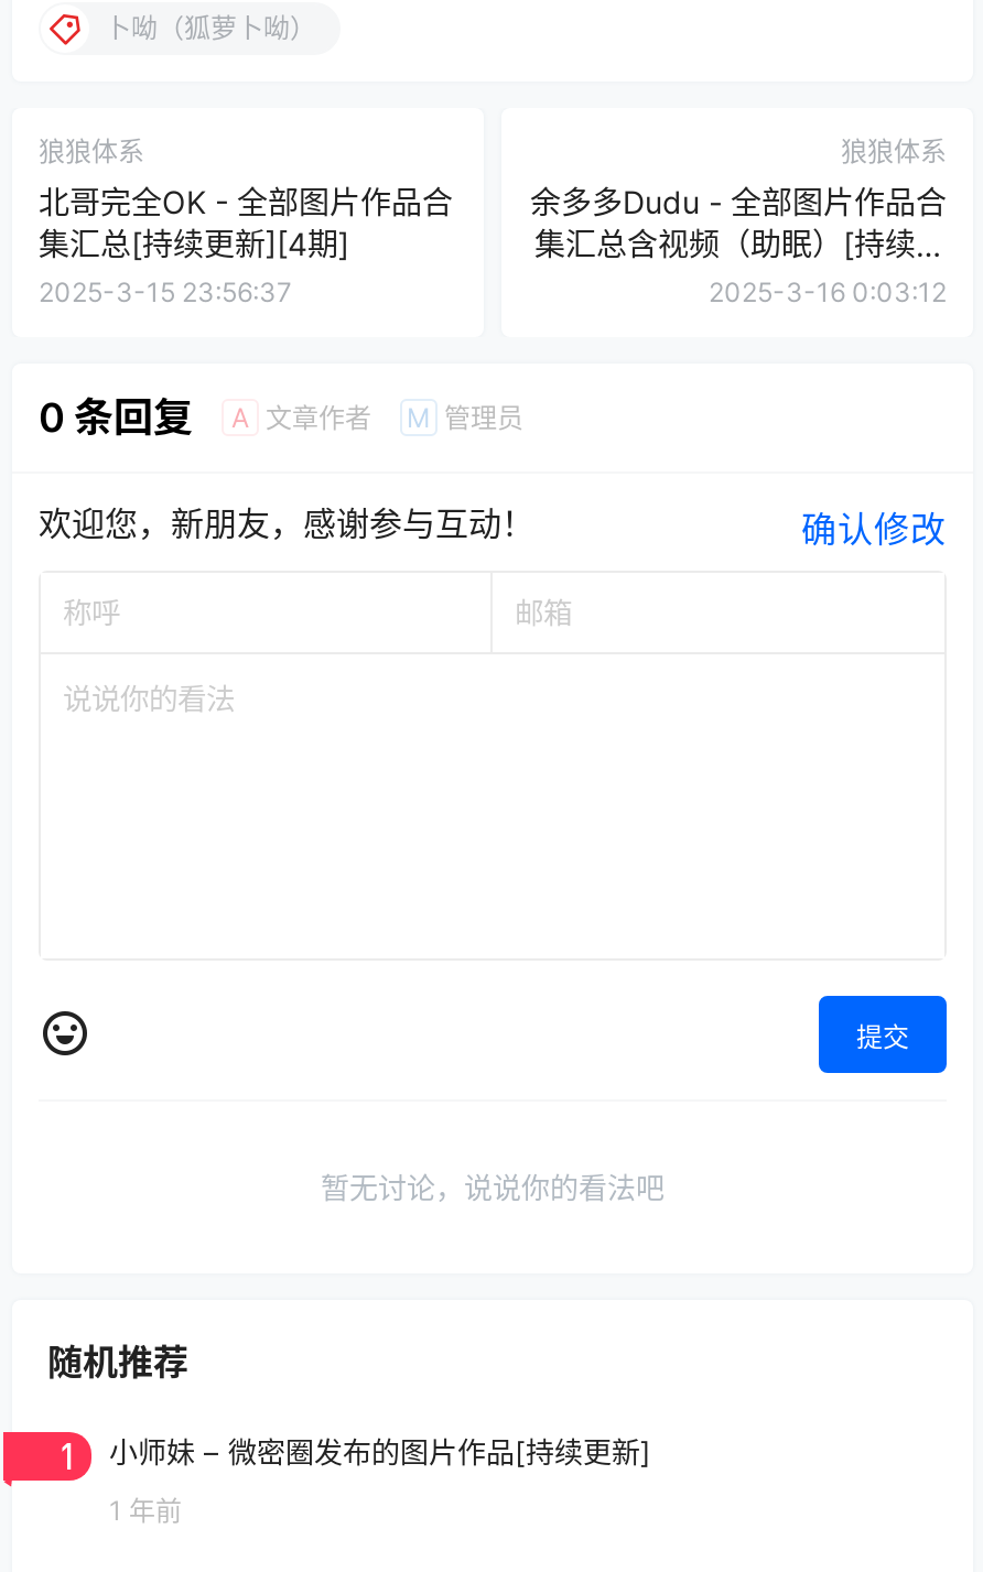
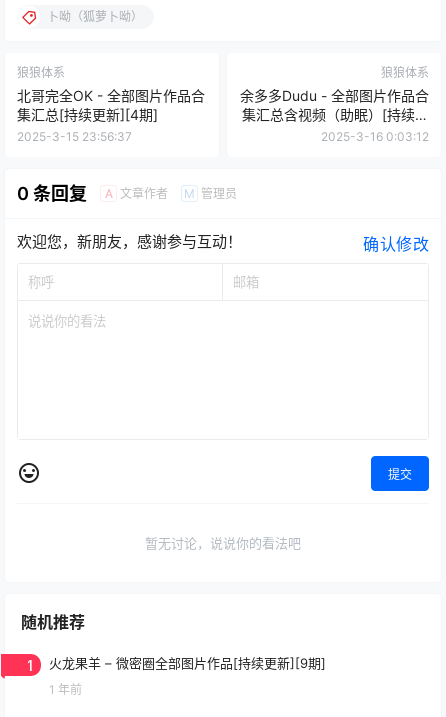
[109,1435,651,1470] 小师妹 – 微密圈发布的图片作品[持续更新] -> [49,655,326,671] 火龙果羊 – 微密圈全部图片作品[持续更新][9期]

